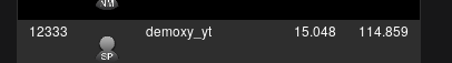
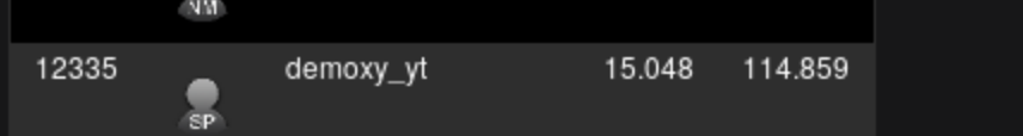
[29,21,68,40] 12333 -> [35,45,118,86] 12335

